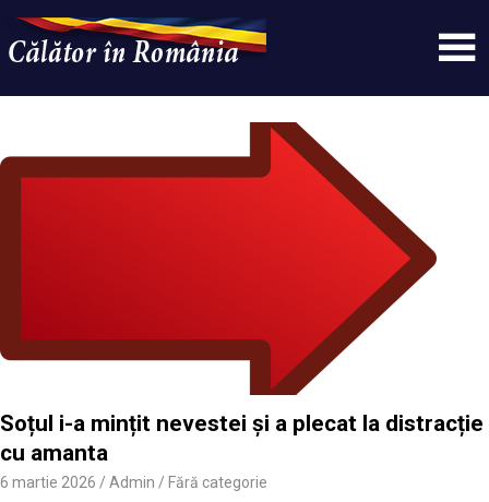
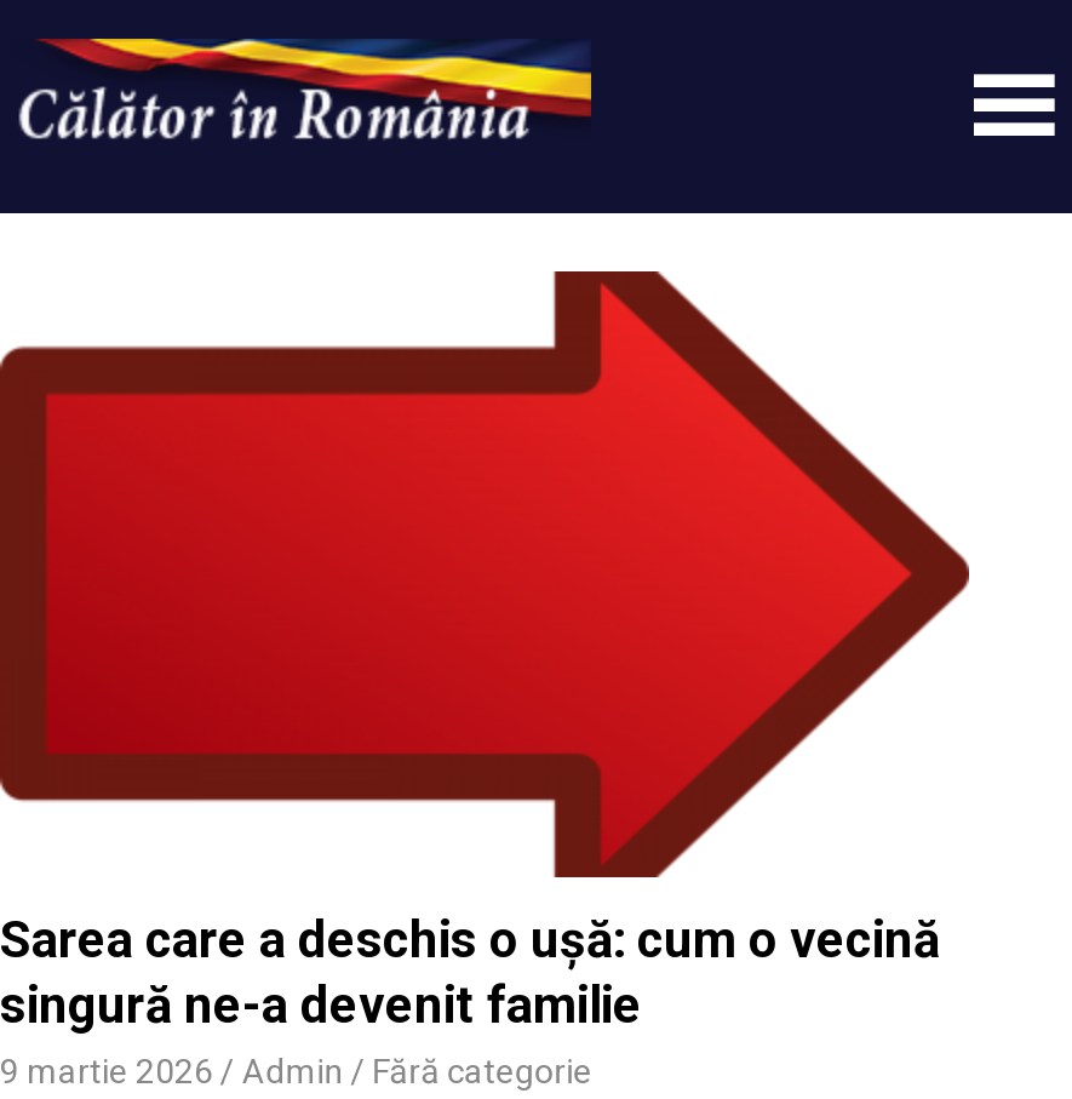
[0,410,484,491] Soțul i-a mințit nevestei și a plecat la distracție | cu amanta | 6 martie 2026 -> [0,911,940,1089] Sarea care a deschis o ușă: cum o vecină | singură ne-a devenit familie | 9 martie 2026

